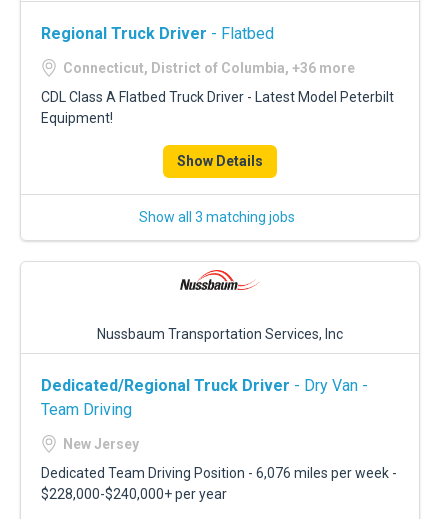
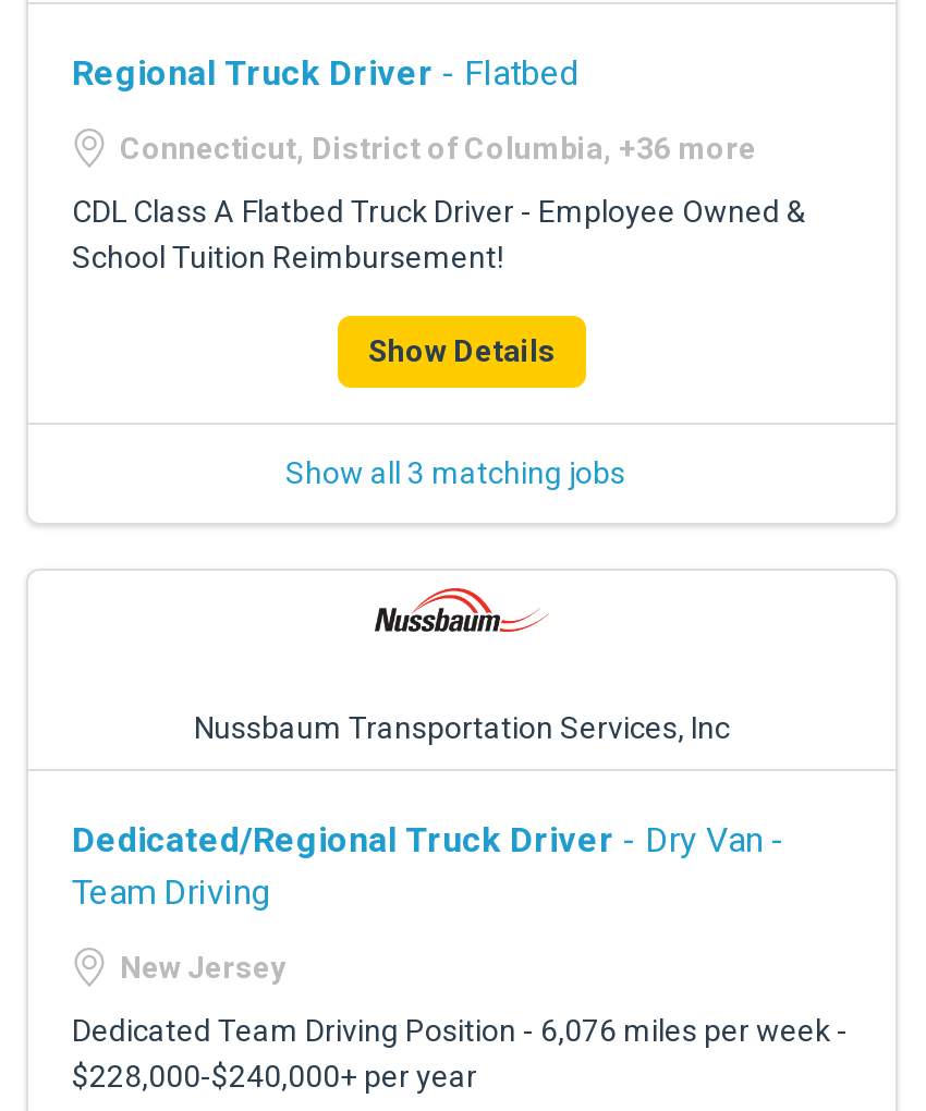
[41,89,394,126] CDL Class A Flatbed Truck Driver - Latest Model Peterbilt | Equipment! -> [72,194,806,274] CDL Class A Flatbed Truck Driver - Employee Owned & | School Tuition Reimbursement!

